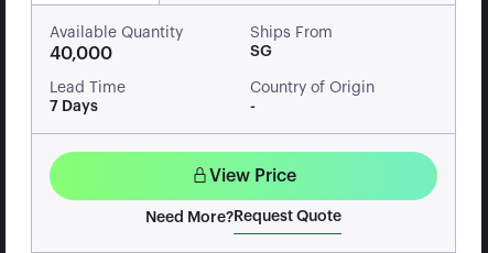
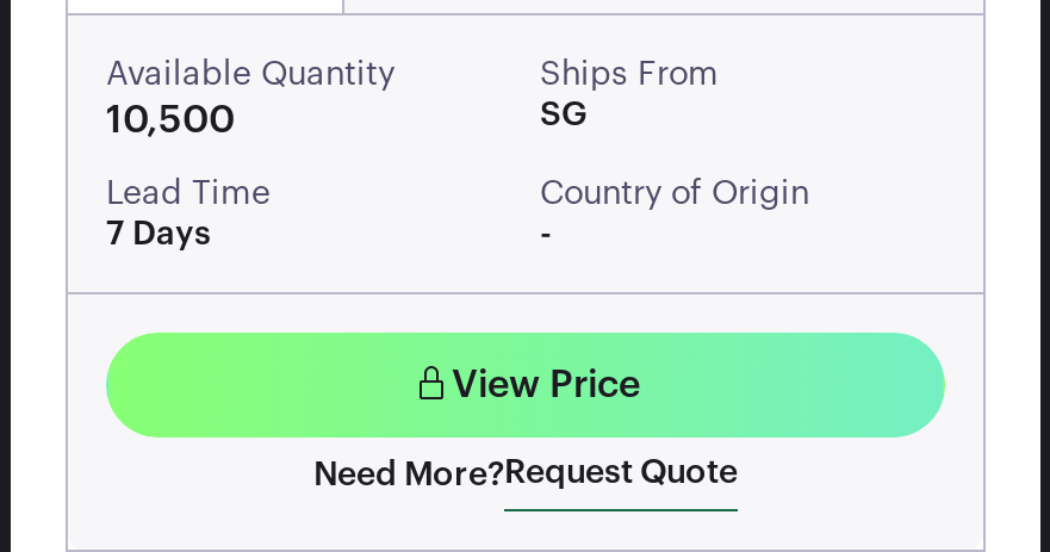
[50,45,112,63] 40,000 -> [106,101,235,139] 10,500

